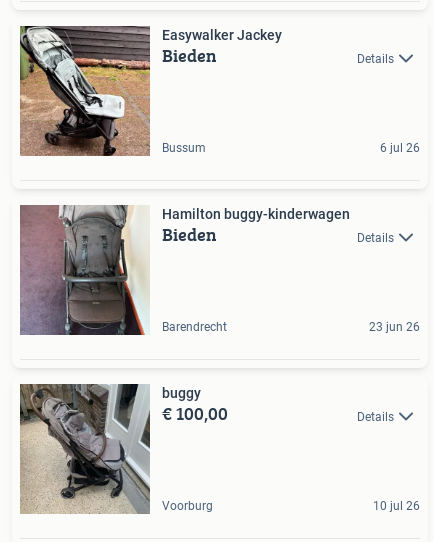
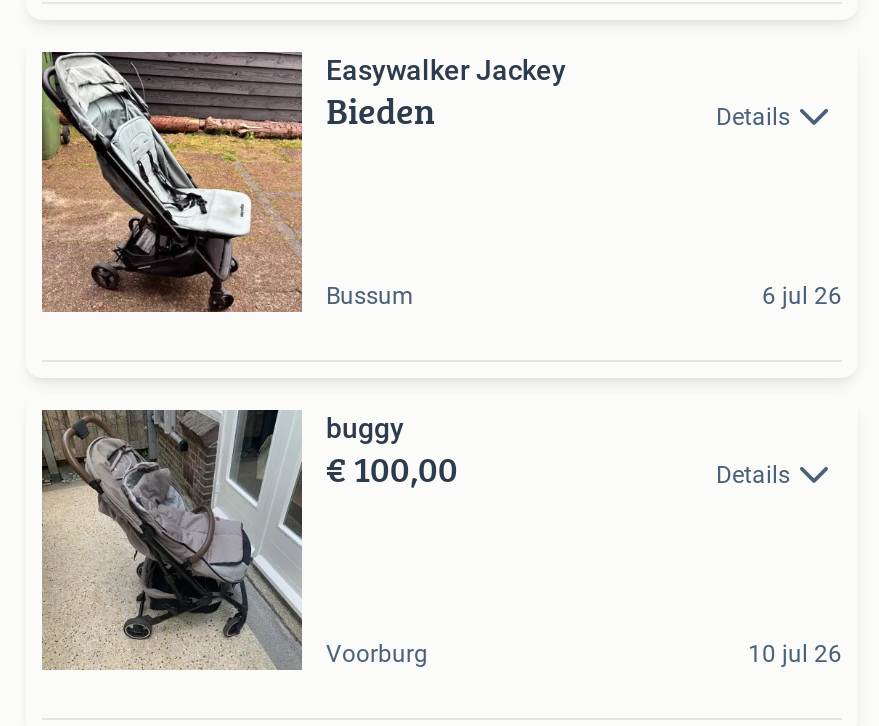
[20,205,394,336] [image] | Hamilton buggy-kinderwagen | Bieden | Details -> none
[162,320,420,334] Barendrecht | 23 jun 26 -> none

